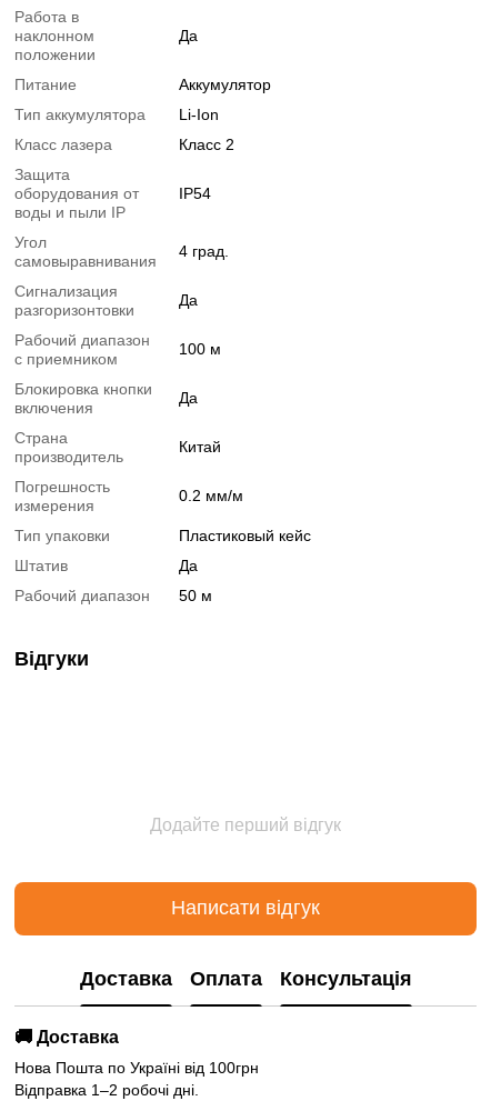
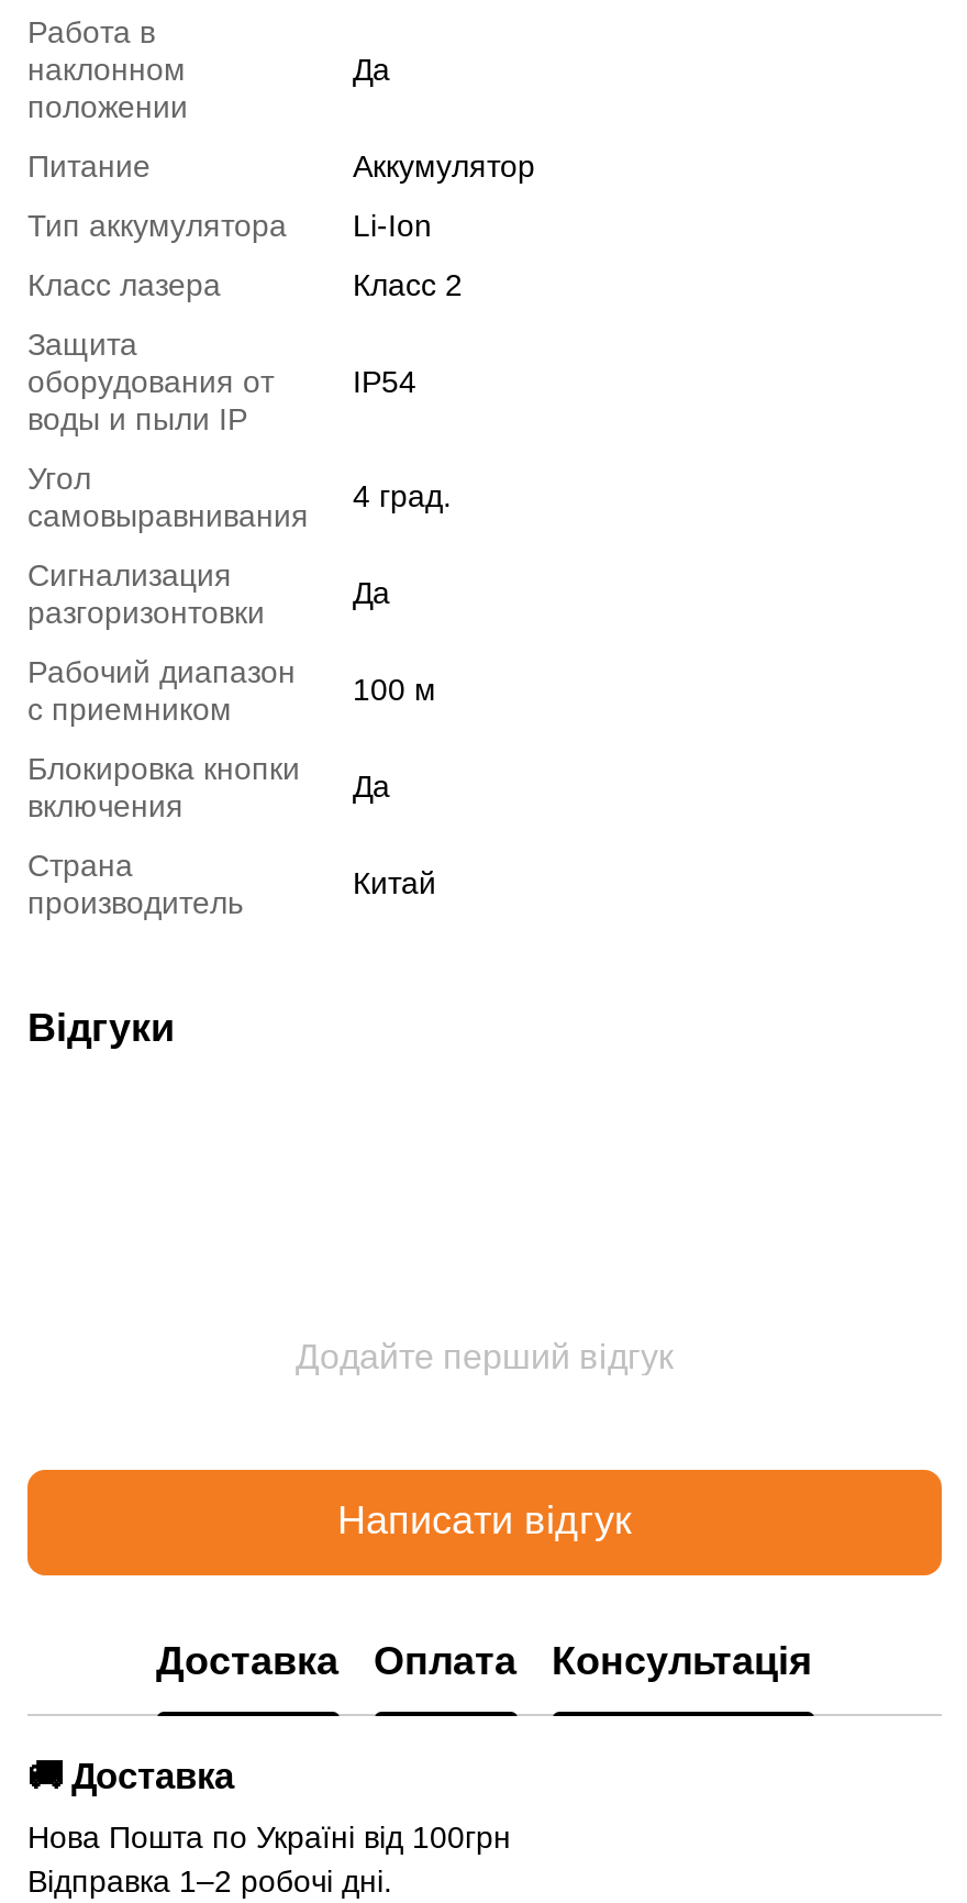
[14,478,110,514] Погрешность | измерения -> none
[14,486,311,604] 0.2 мм/м | Тип упаковки | Пластиковый кейс | Штатив | Да | Рабочий диапазон | 50 м -> none

